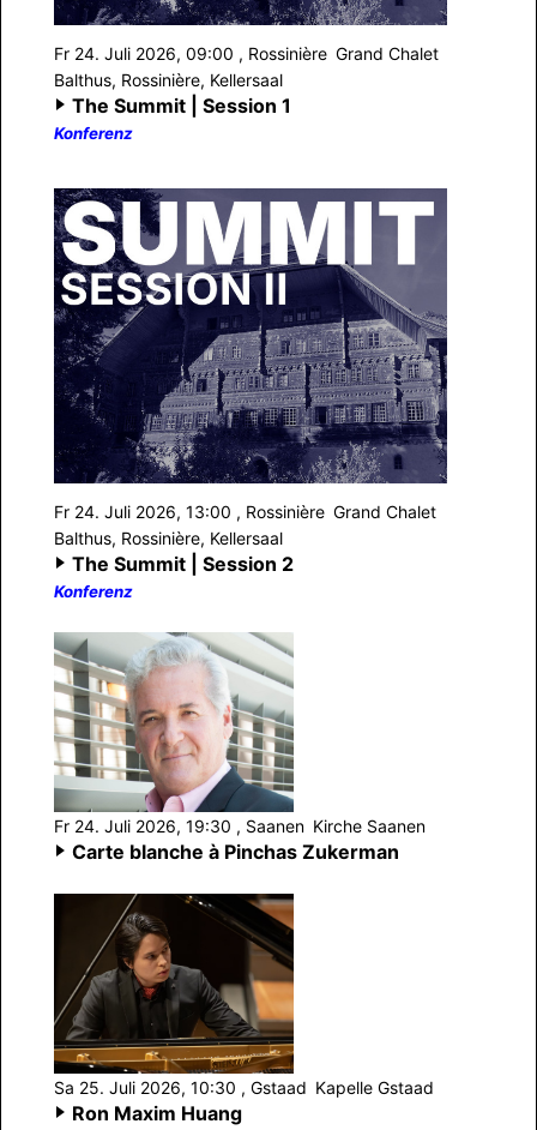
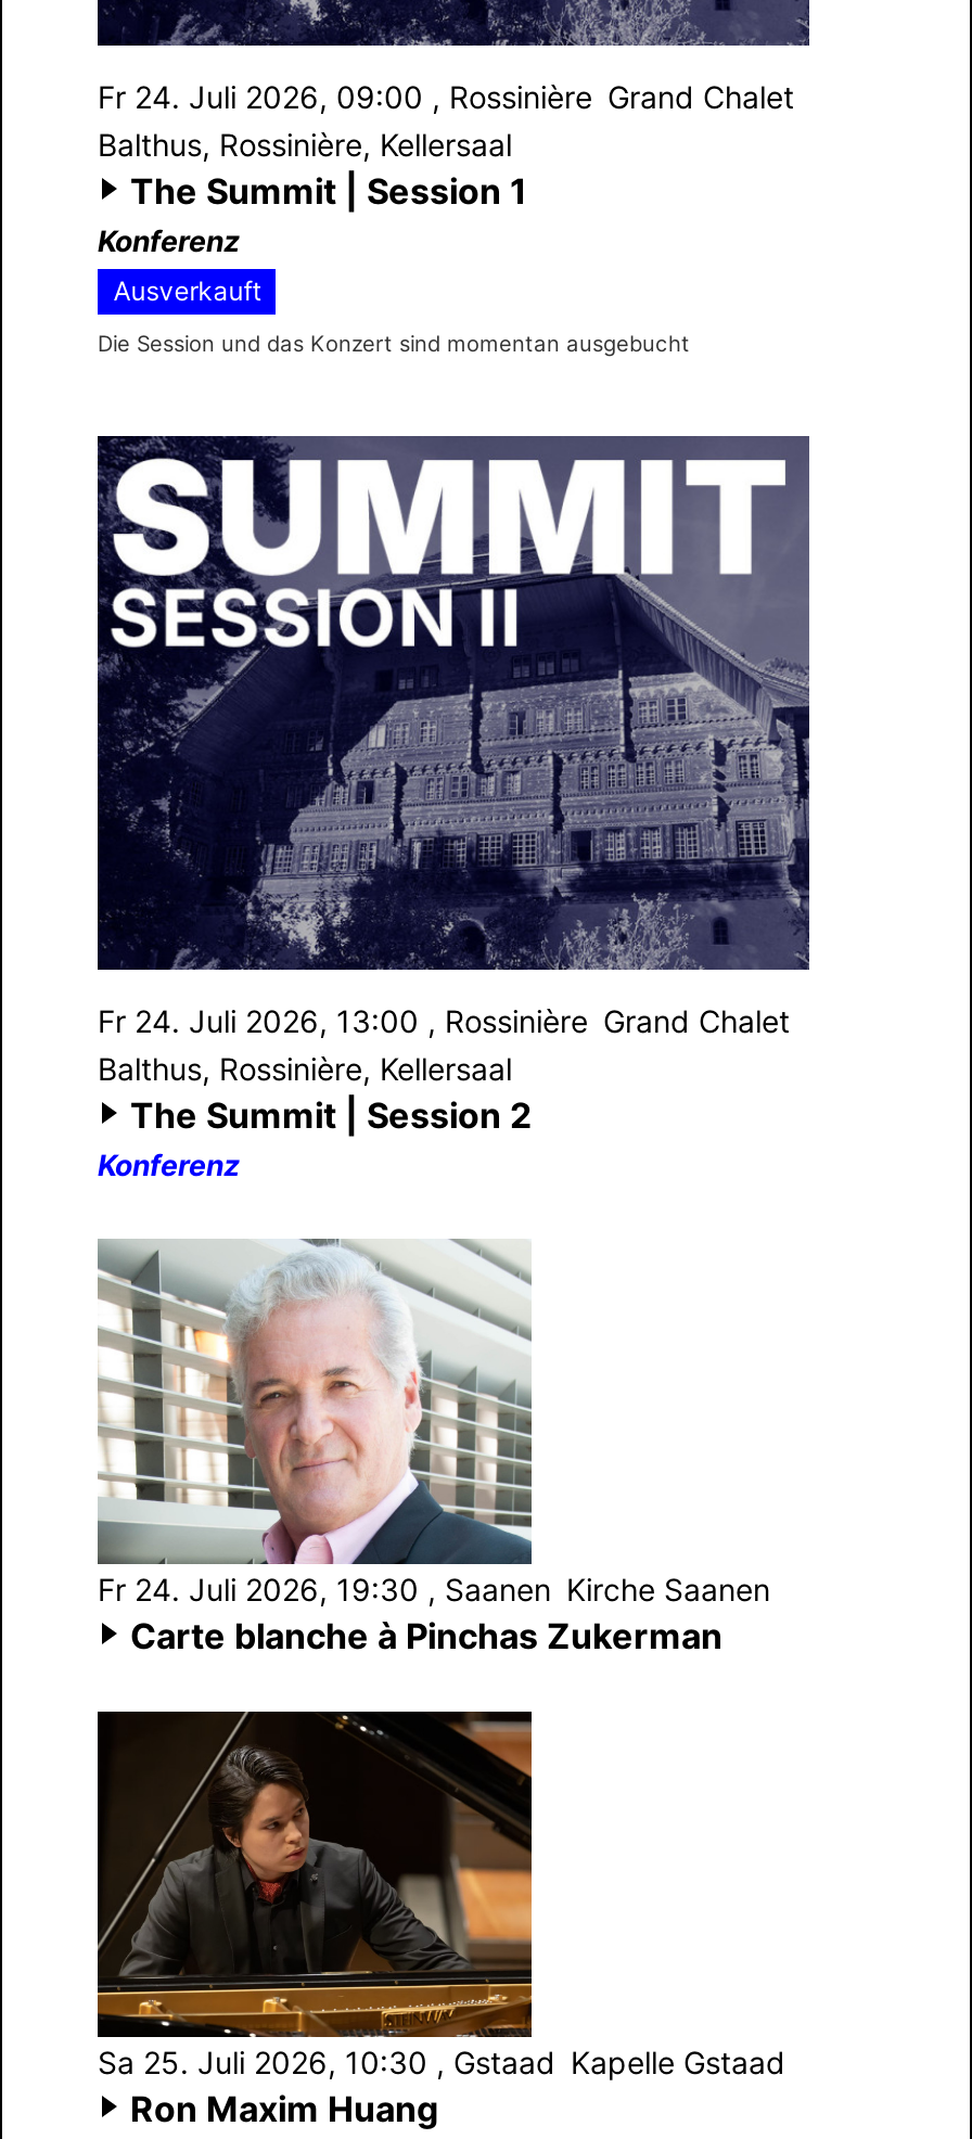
none -> [98,274,690,356] Ausverkauft | Die Session und das Konzert sind momentan ausgebucht

